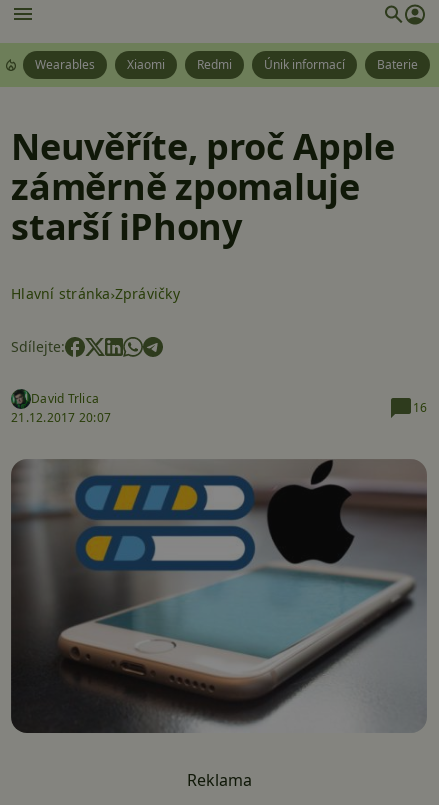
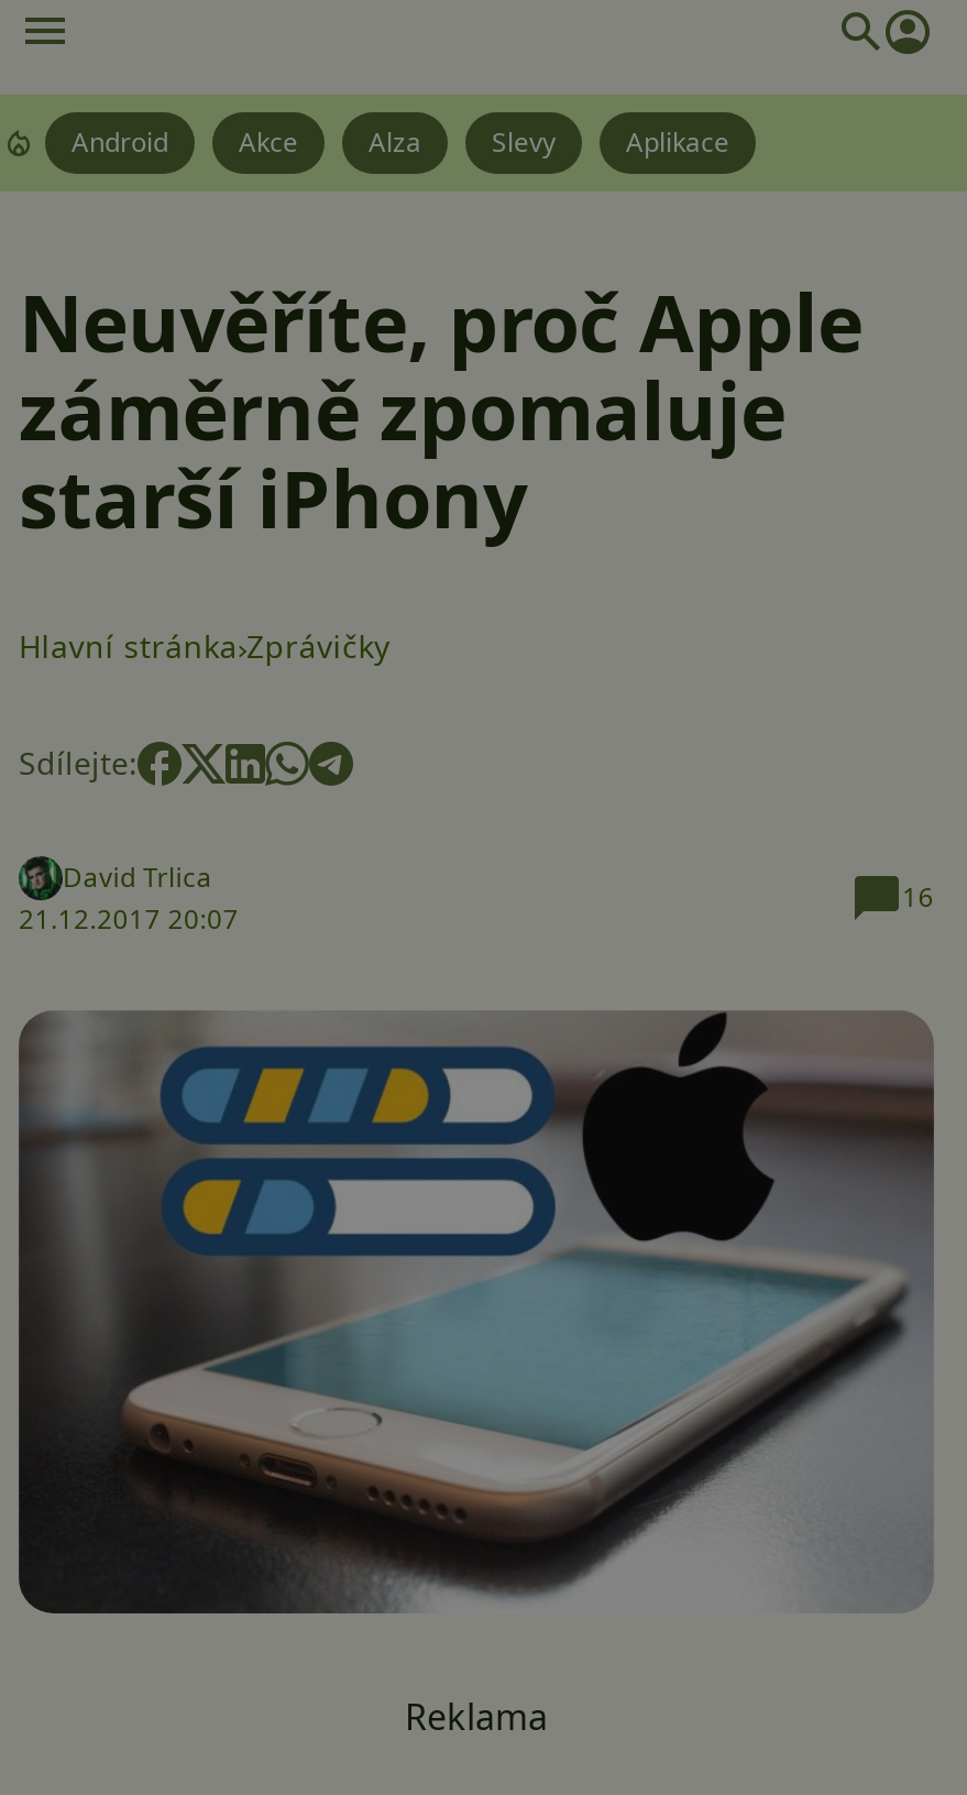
[35,56,418,73] Wearables | Xiaomi | Redmi | Únik informací | Baterie -> [72,123,729,161] Android | Akce | Alza | Slevy | Aplikace

